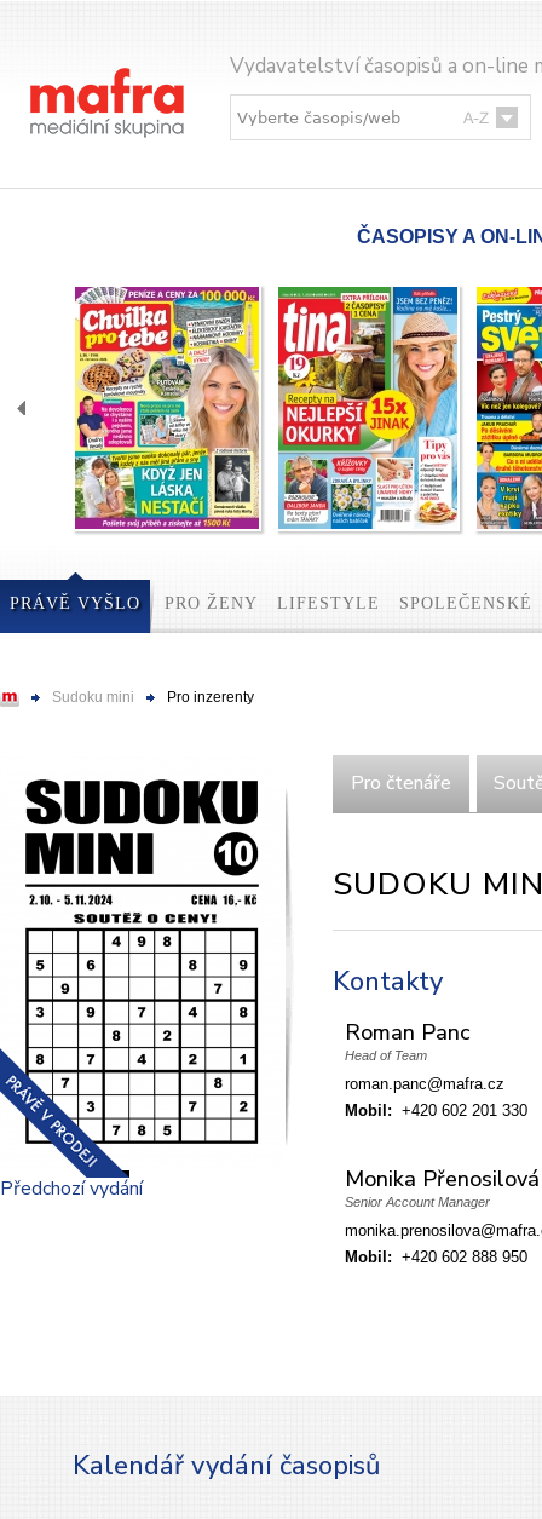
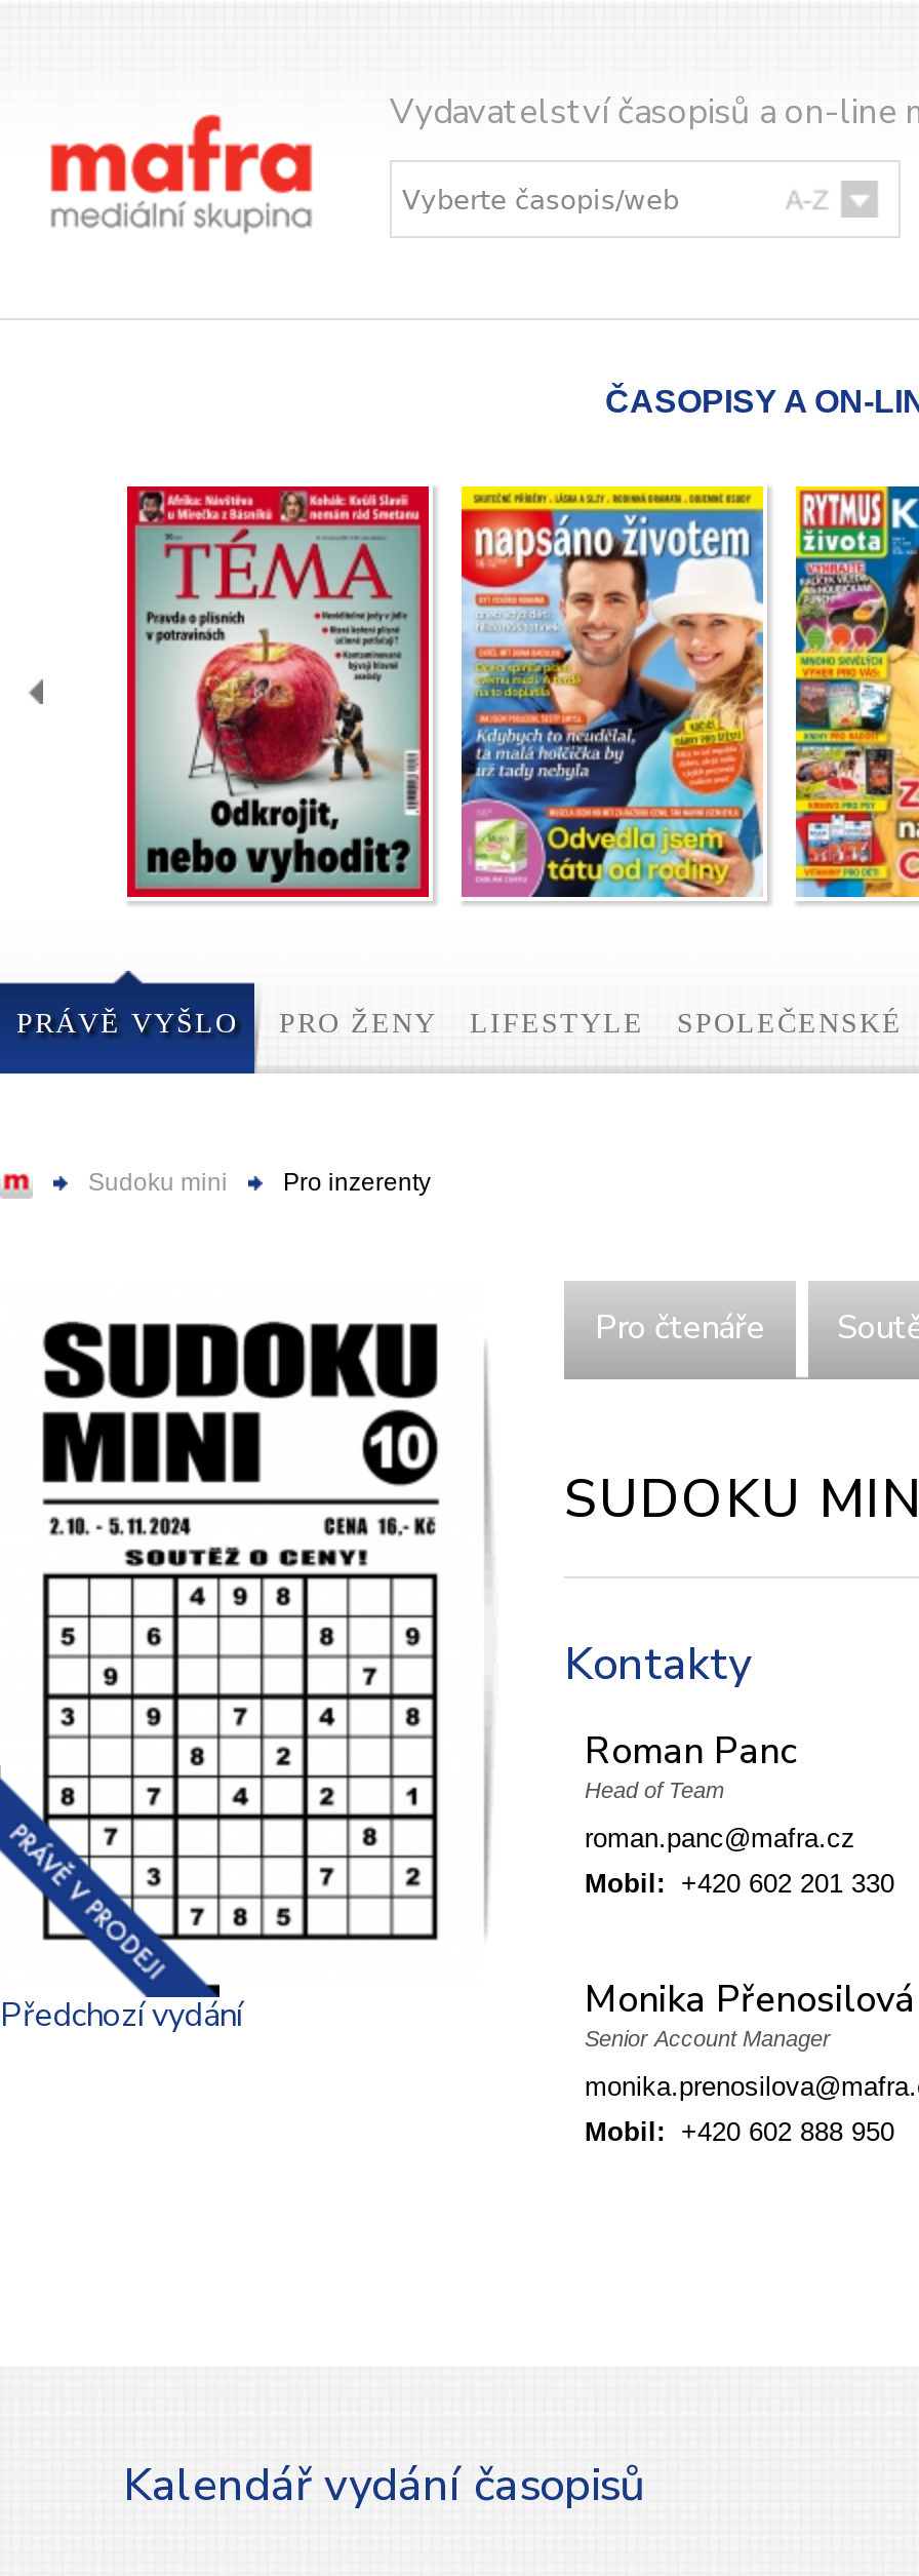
[74,286,260,530] [image] -> [125,484,439,899] [image]
[272,286,461,533] [image] -> [459,484,775,899] [image]
[469,286,538,530] [image] -> [794,484,913,899] [image]

